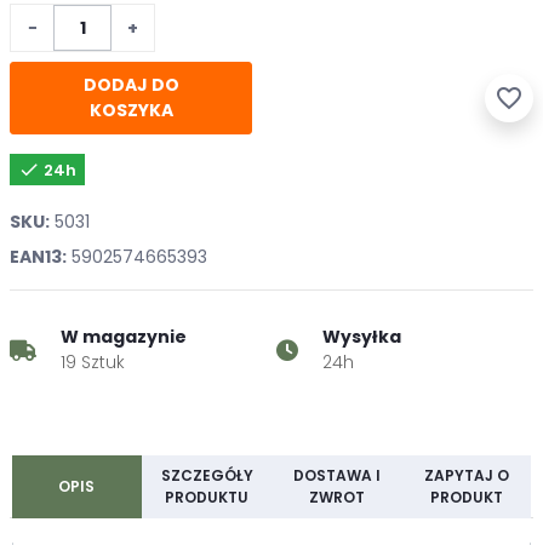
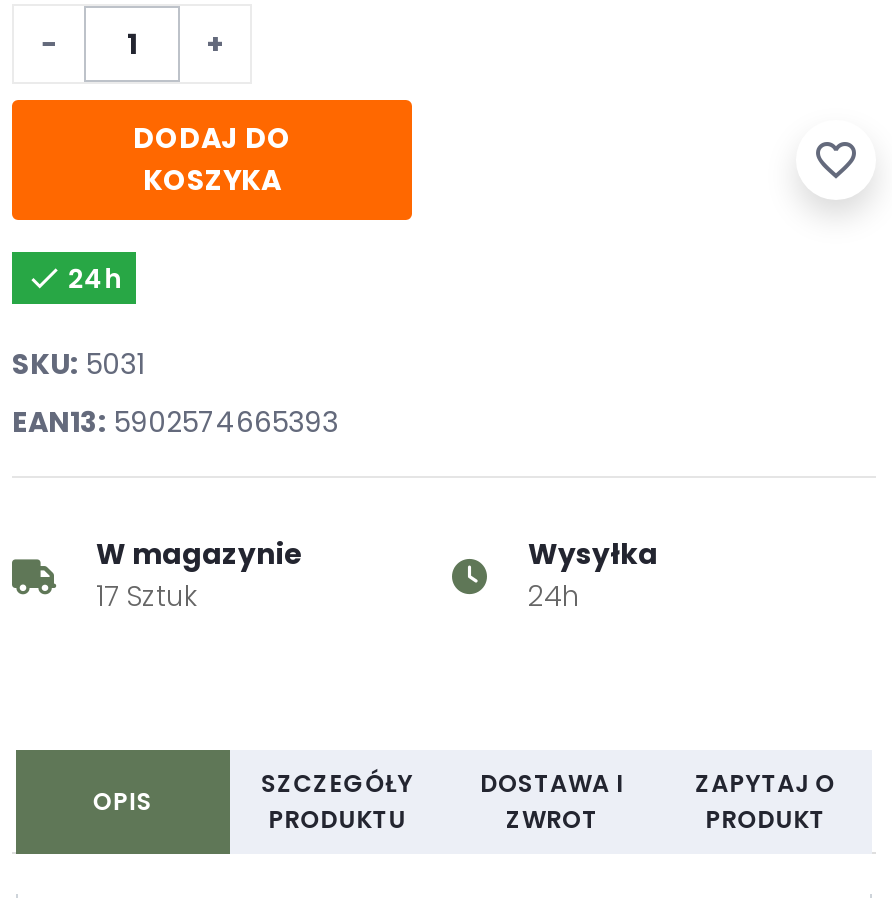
[61,350,125,374] 19 Sztuk -> [96,576,198,616] 17 Sztuk

